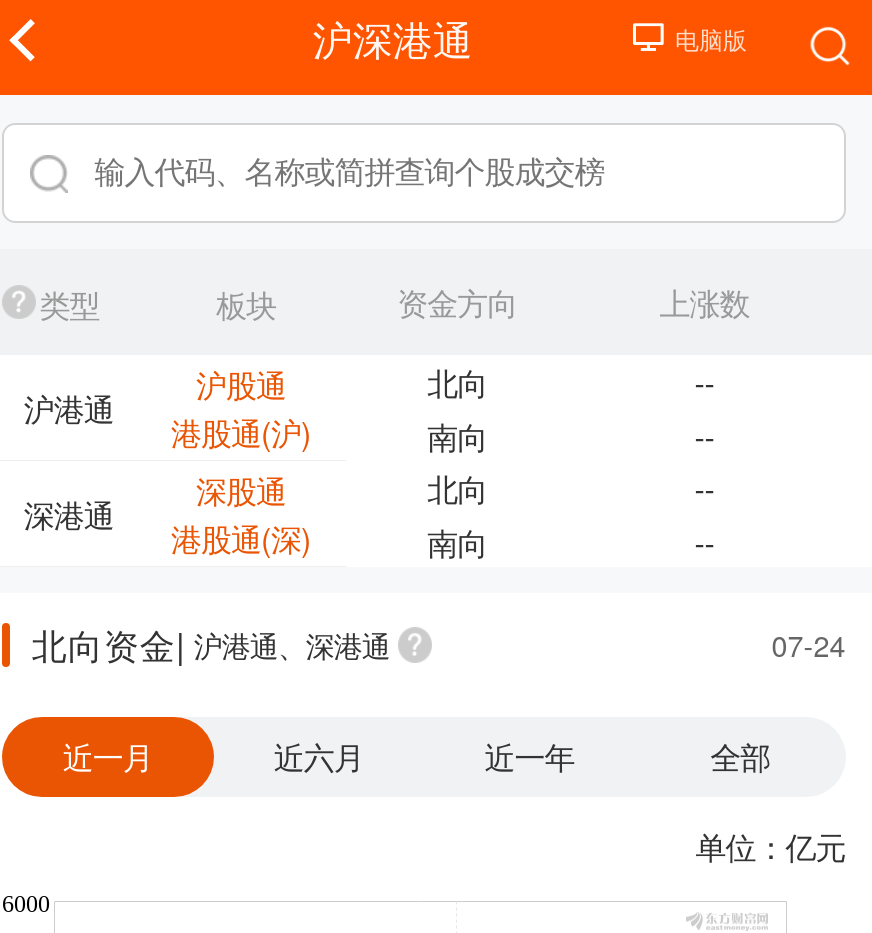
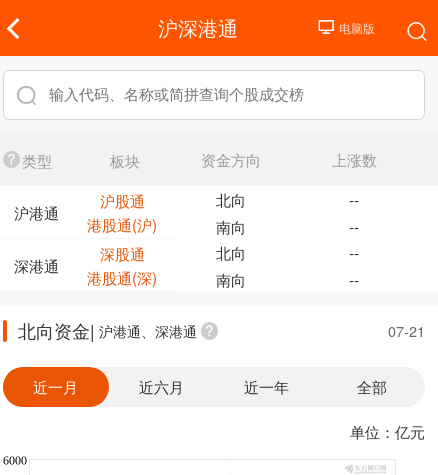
[772,625,846,665] 07-24 -> [388,321,425,341] 07-21

